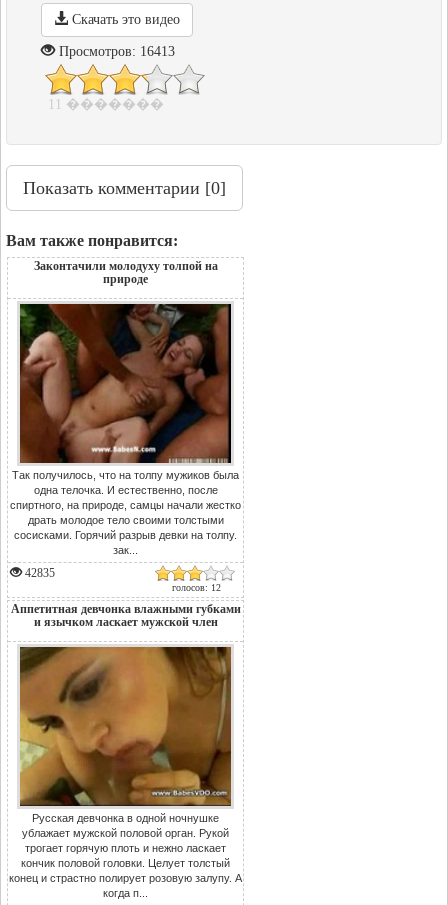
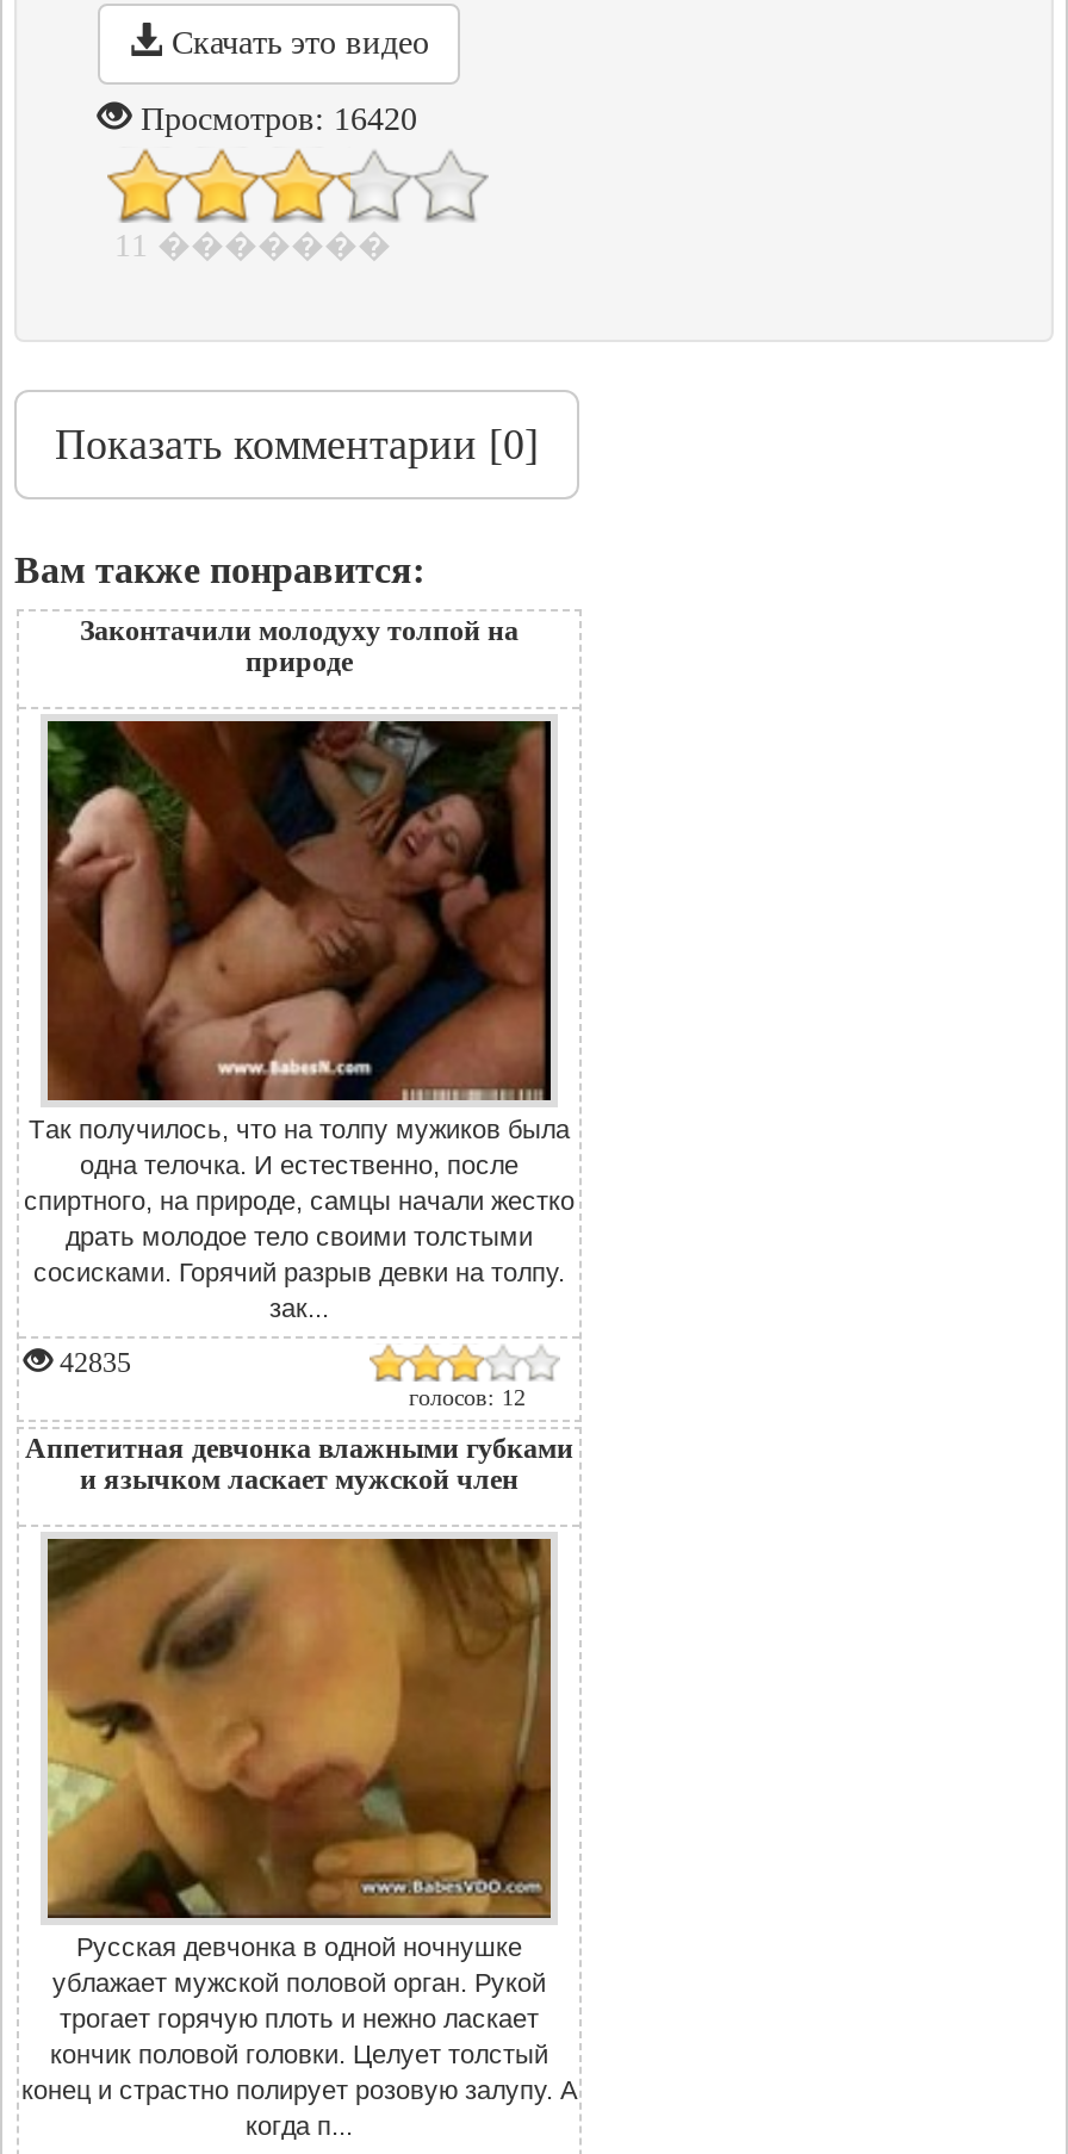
[55,44,175,59] Просмотров: 16413 -> [131,102,417,138] Просмотров: 16420

